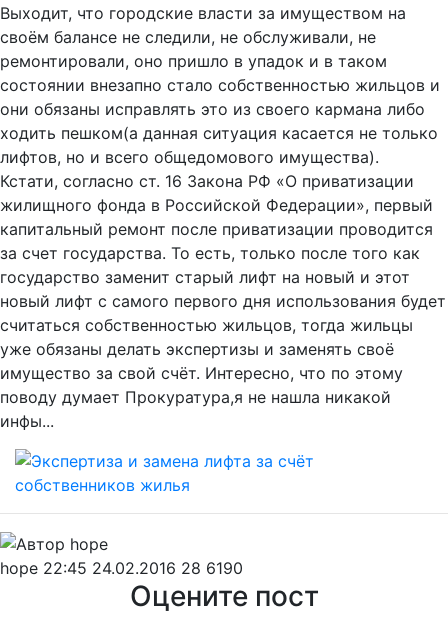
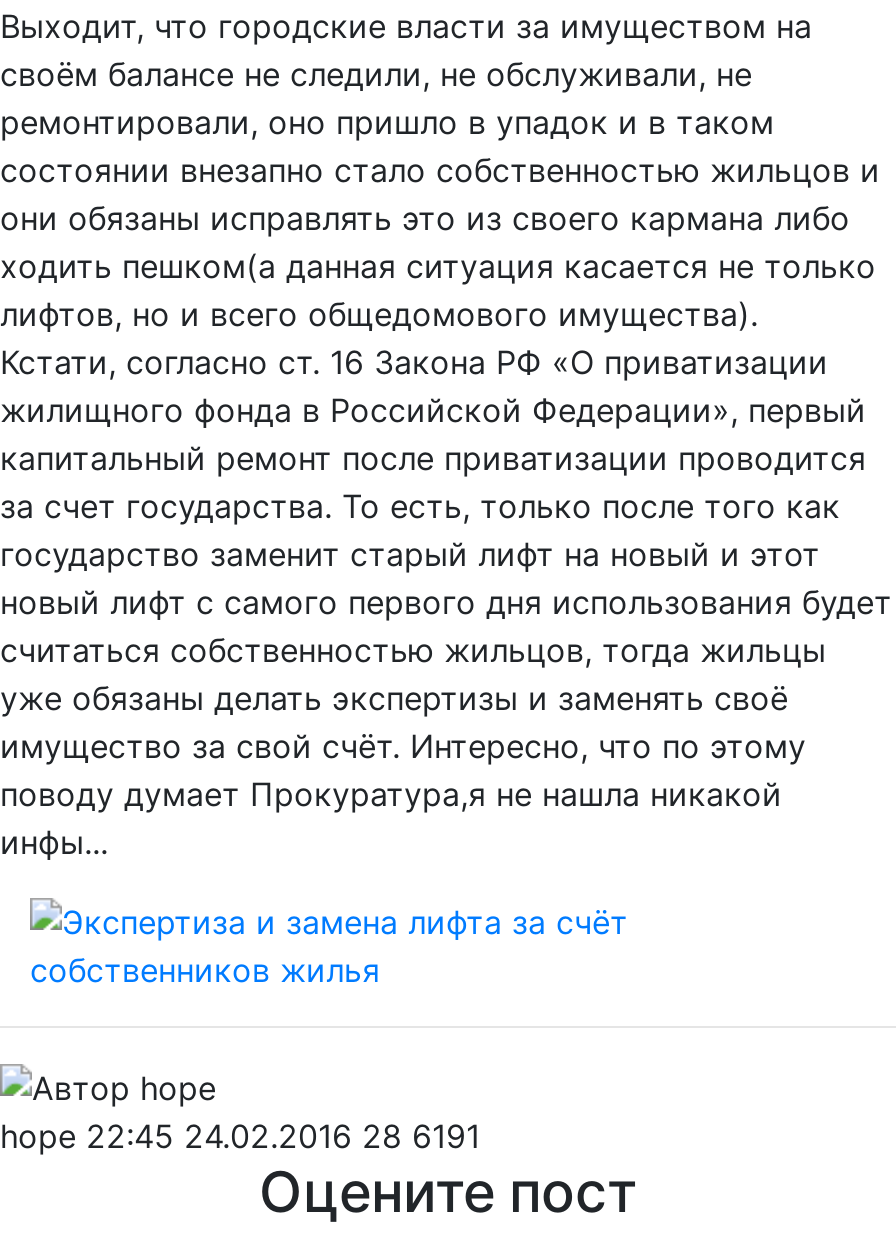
[0,558,243,578] hope 22:45 24.02.2016 28 6190 -> [0,1115,480,1155] hope 22:45 24.02.2016 28 6191

